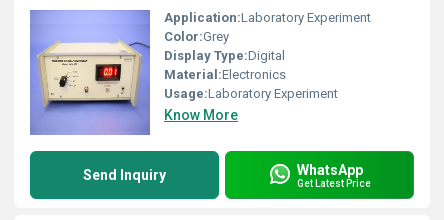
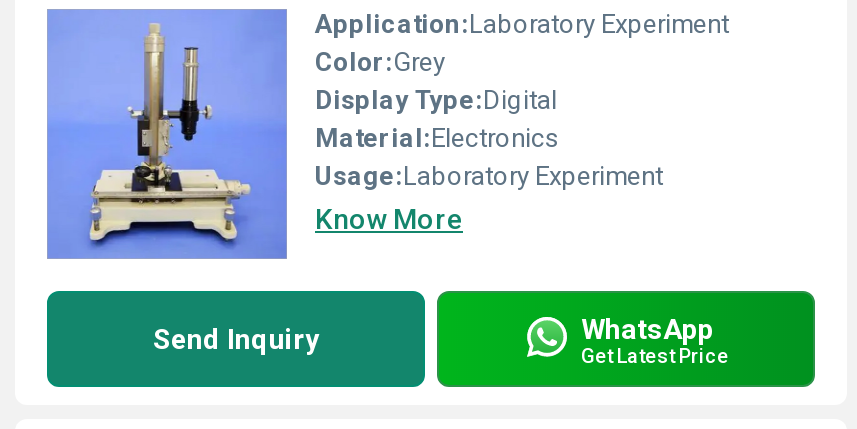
[36,13,150,135] [image] -> [61,13,287,257] [image]

